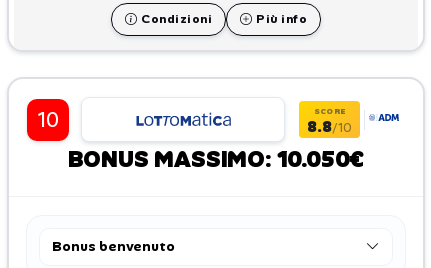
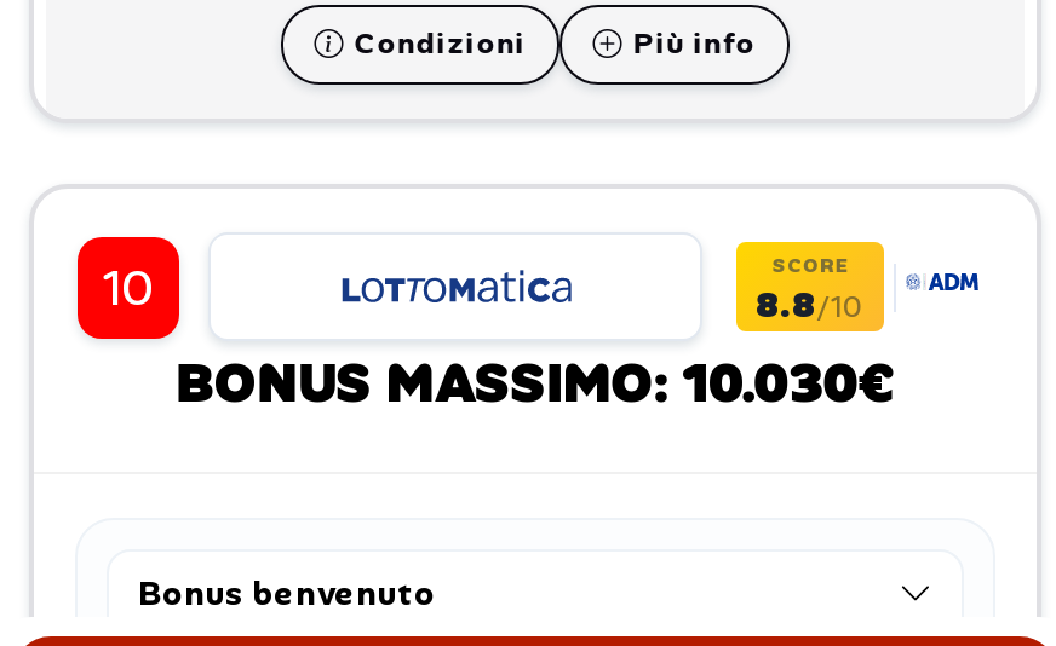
[68,145,364,174] BONUS MASSIMO: 10.050€ -> [176,349,894,419] BONUS MASSIMO: 10.030€

